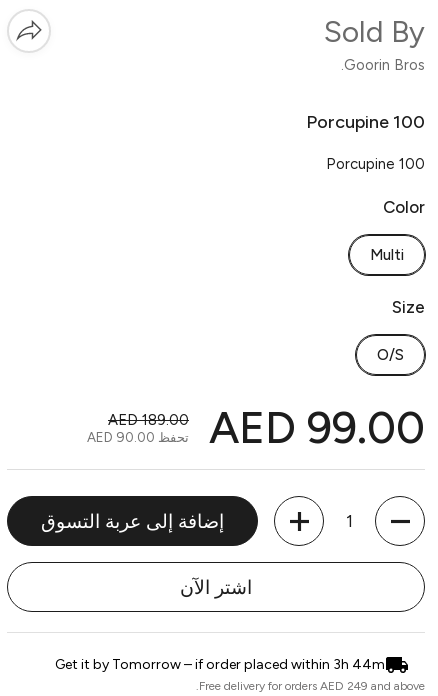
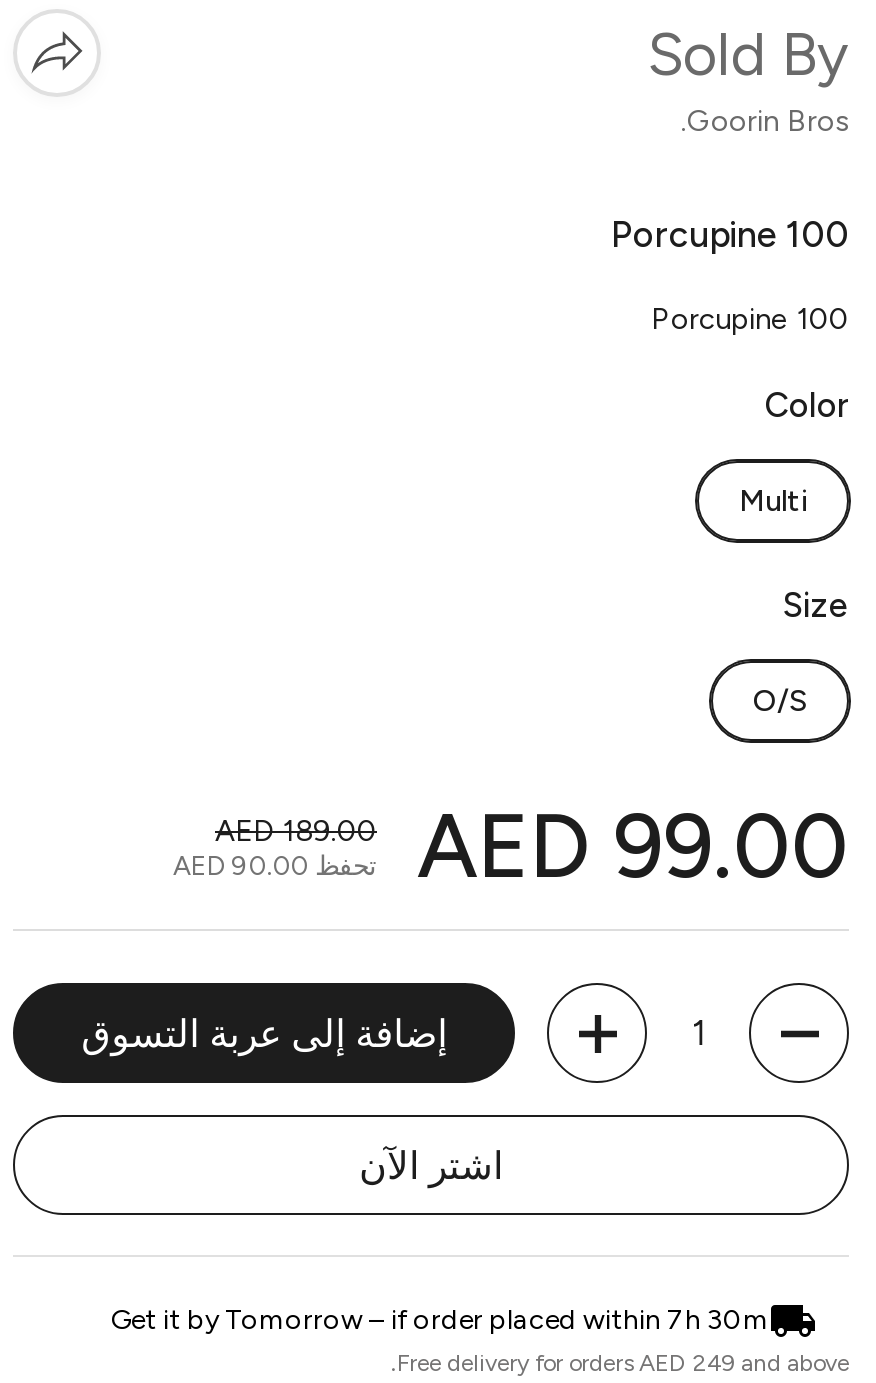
[55,655,385,672] Get it by Tomorrow – if order placed within 3h 44m -> [111,1302,769,1336] Get it by Tomorrow – if order placed within 7h 30m

